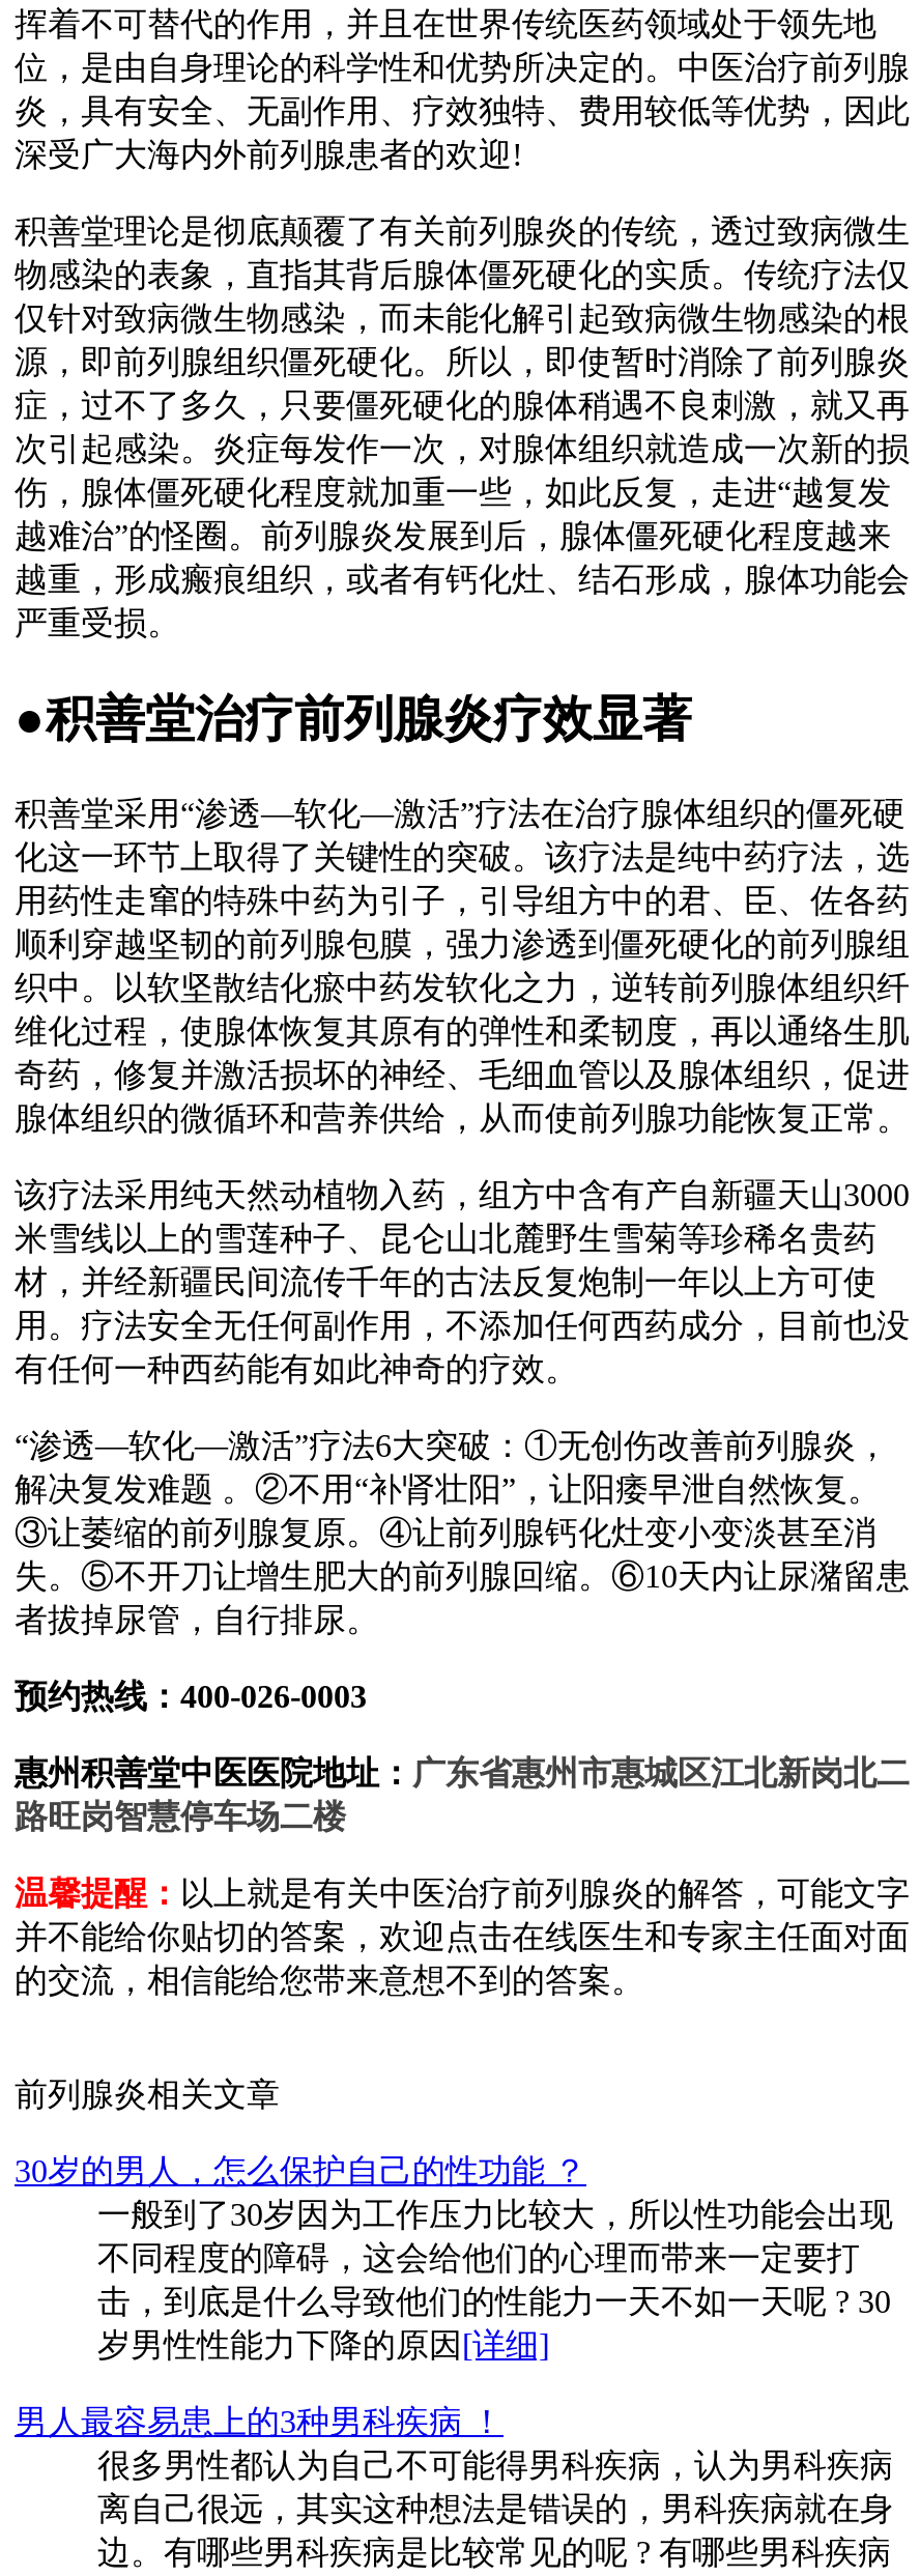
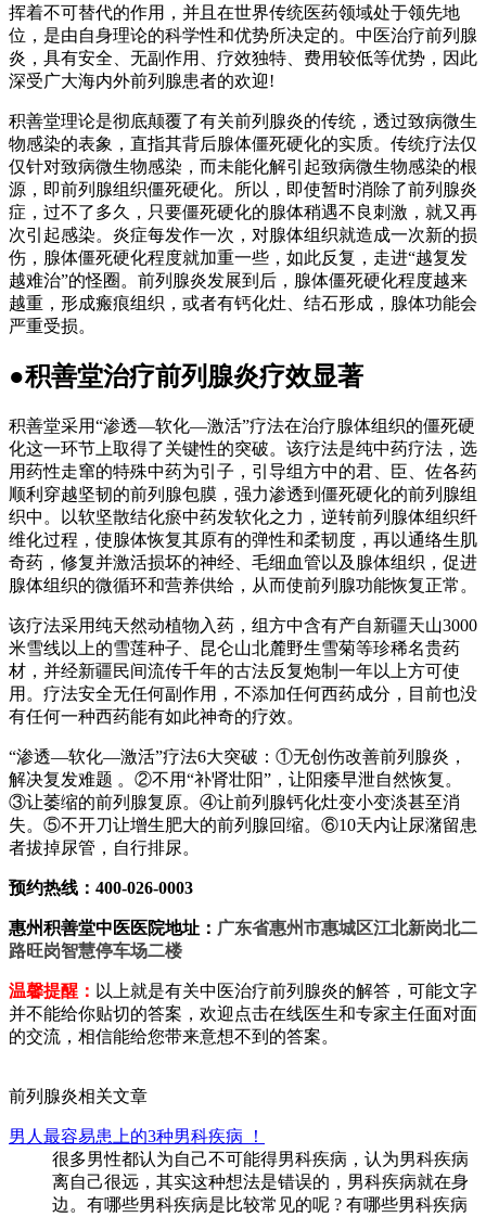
[15,2154,893,2363] 30岁的男人，怎么保护自己的性功能 ？ | 一般到了30岁因为工作压力比较大，所以性功能会出现 | 不同程度的障碍，这会给他们的心理而带来一定要打 | 击，到底是什么导致他们的性能力一天不如一天呢 ? 30 | 岁男性性能力下降的原因[详细] -> none

